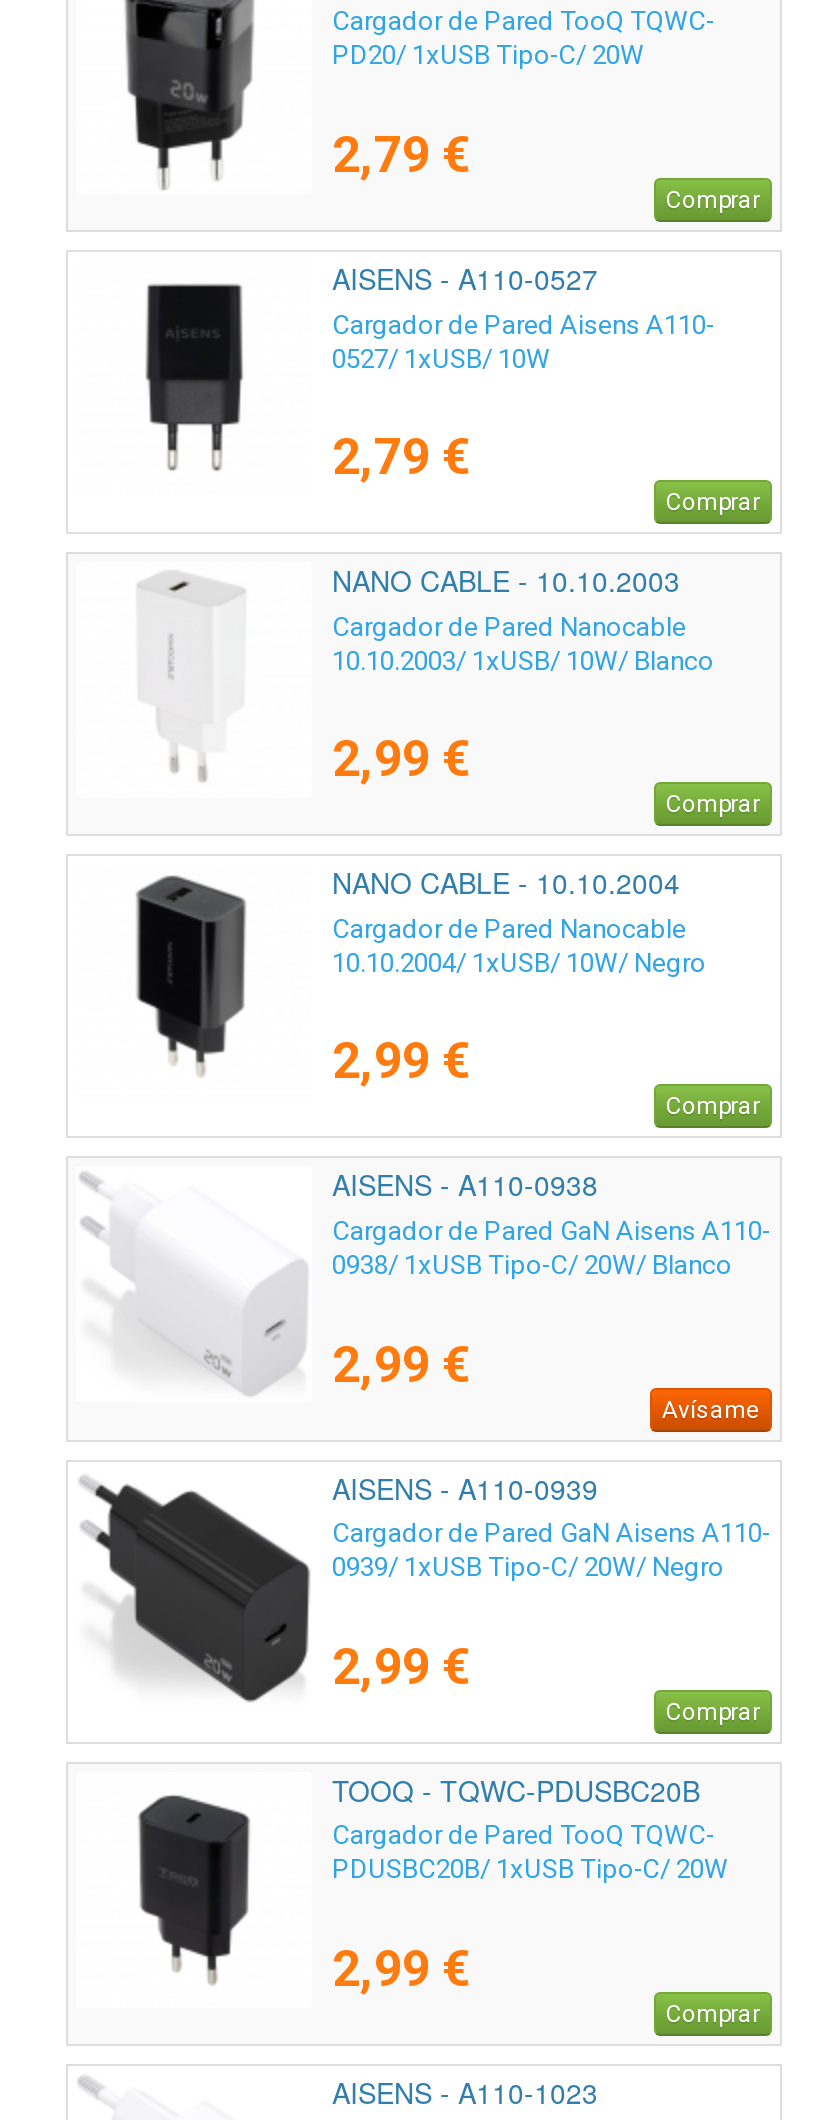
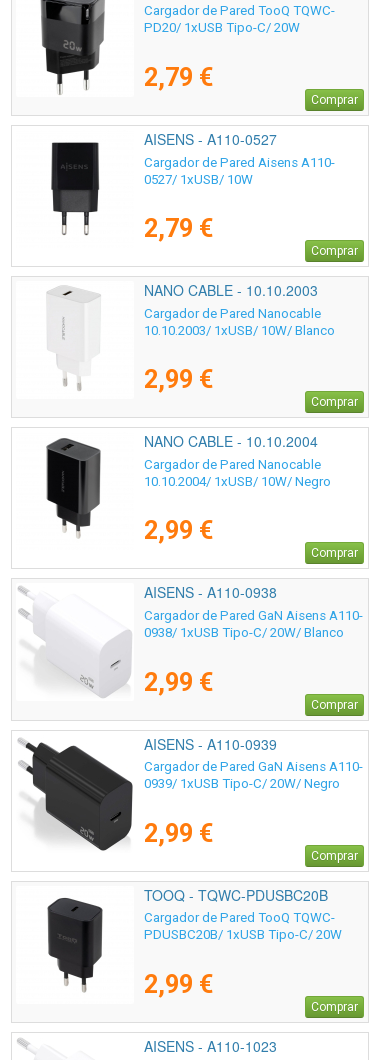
[662,1395,760,1423] Avísame -> [311,697,358,711] Comprar

